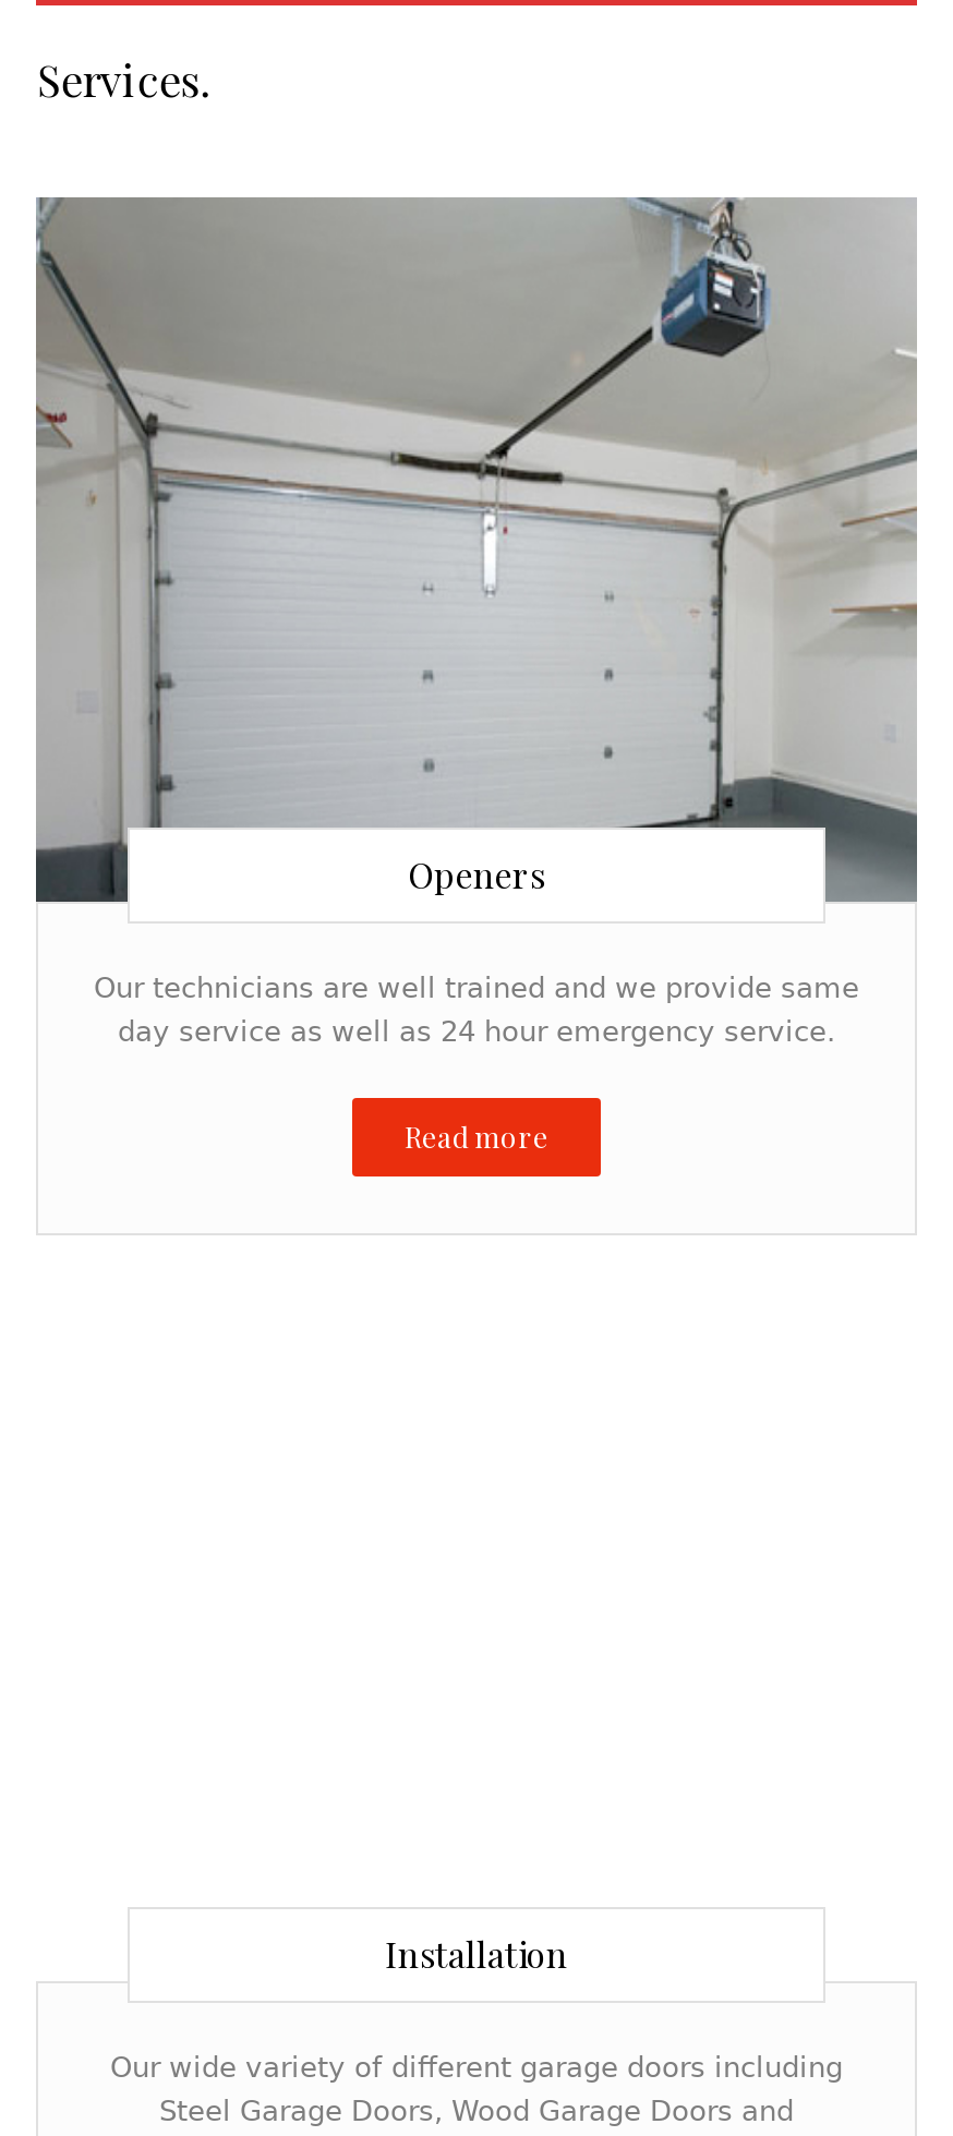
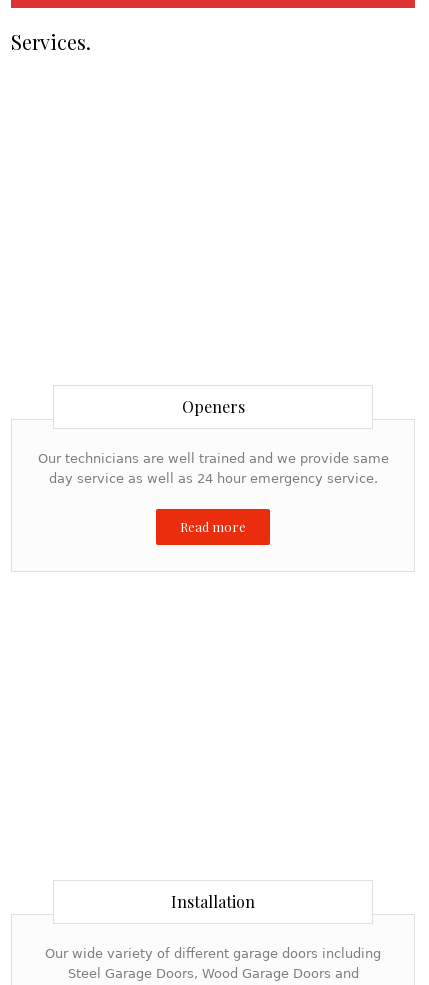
[34,195,919,904] [image] -> none

